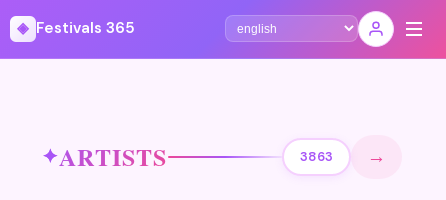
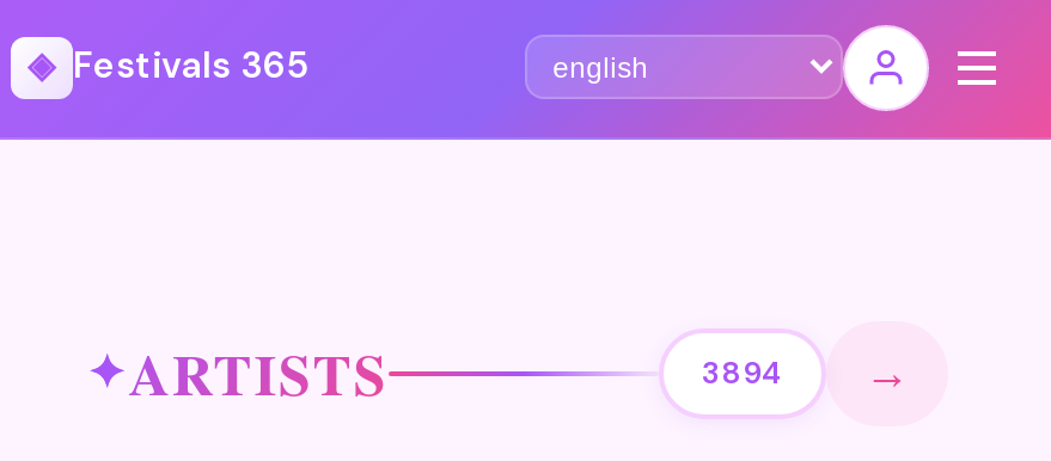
[300,148,333,165] 3863 -> [702,353,783,394] 3894

